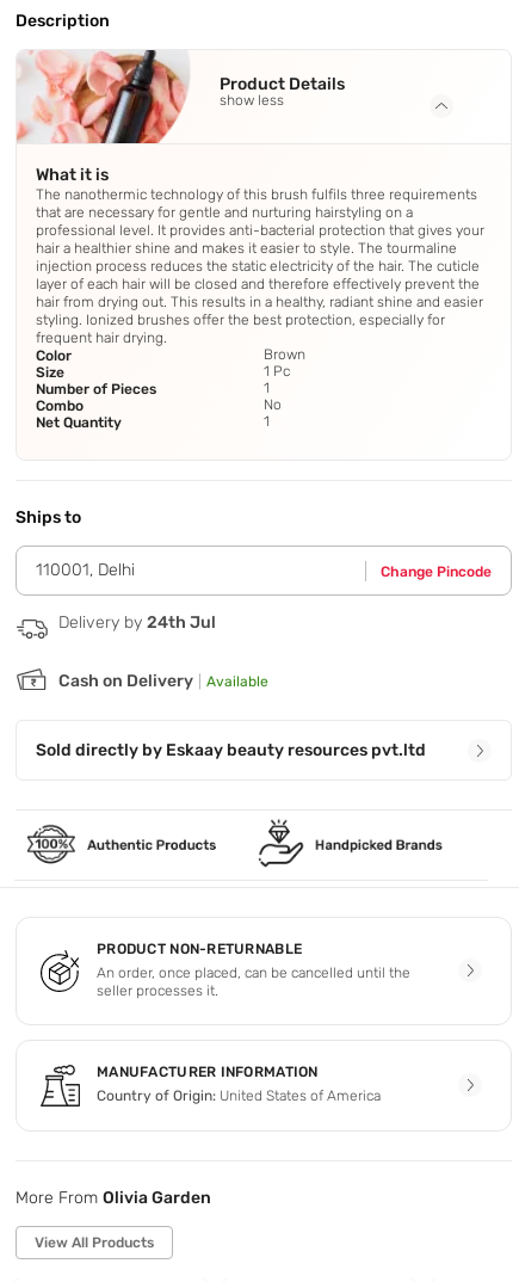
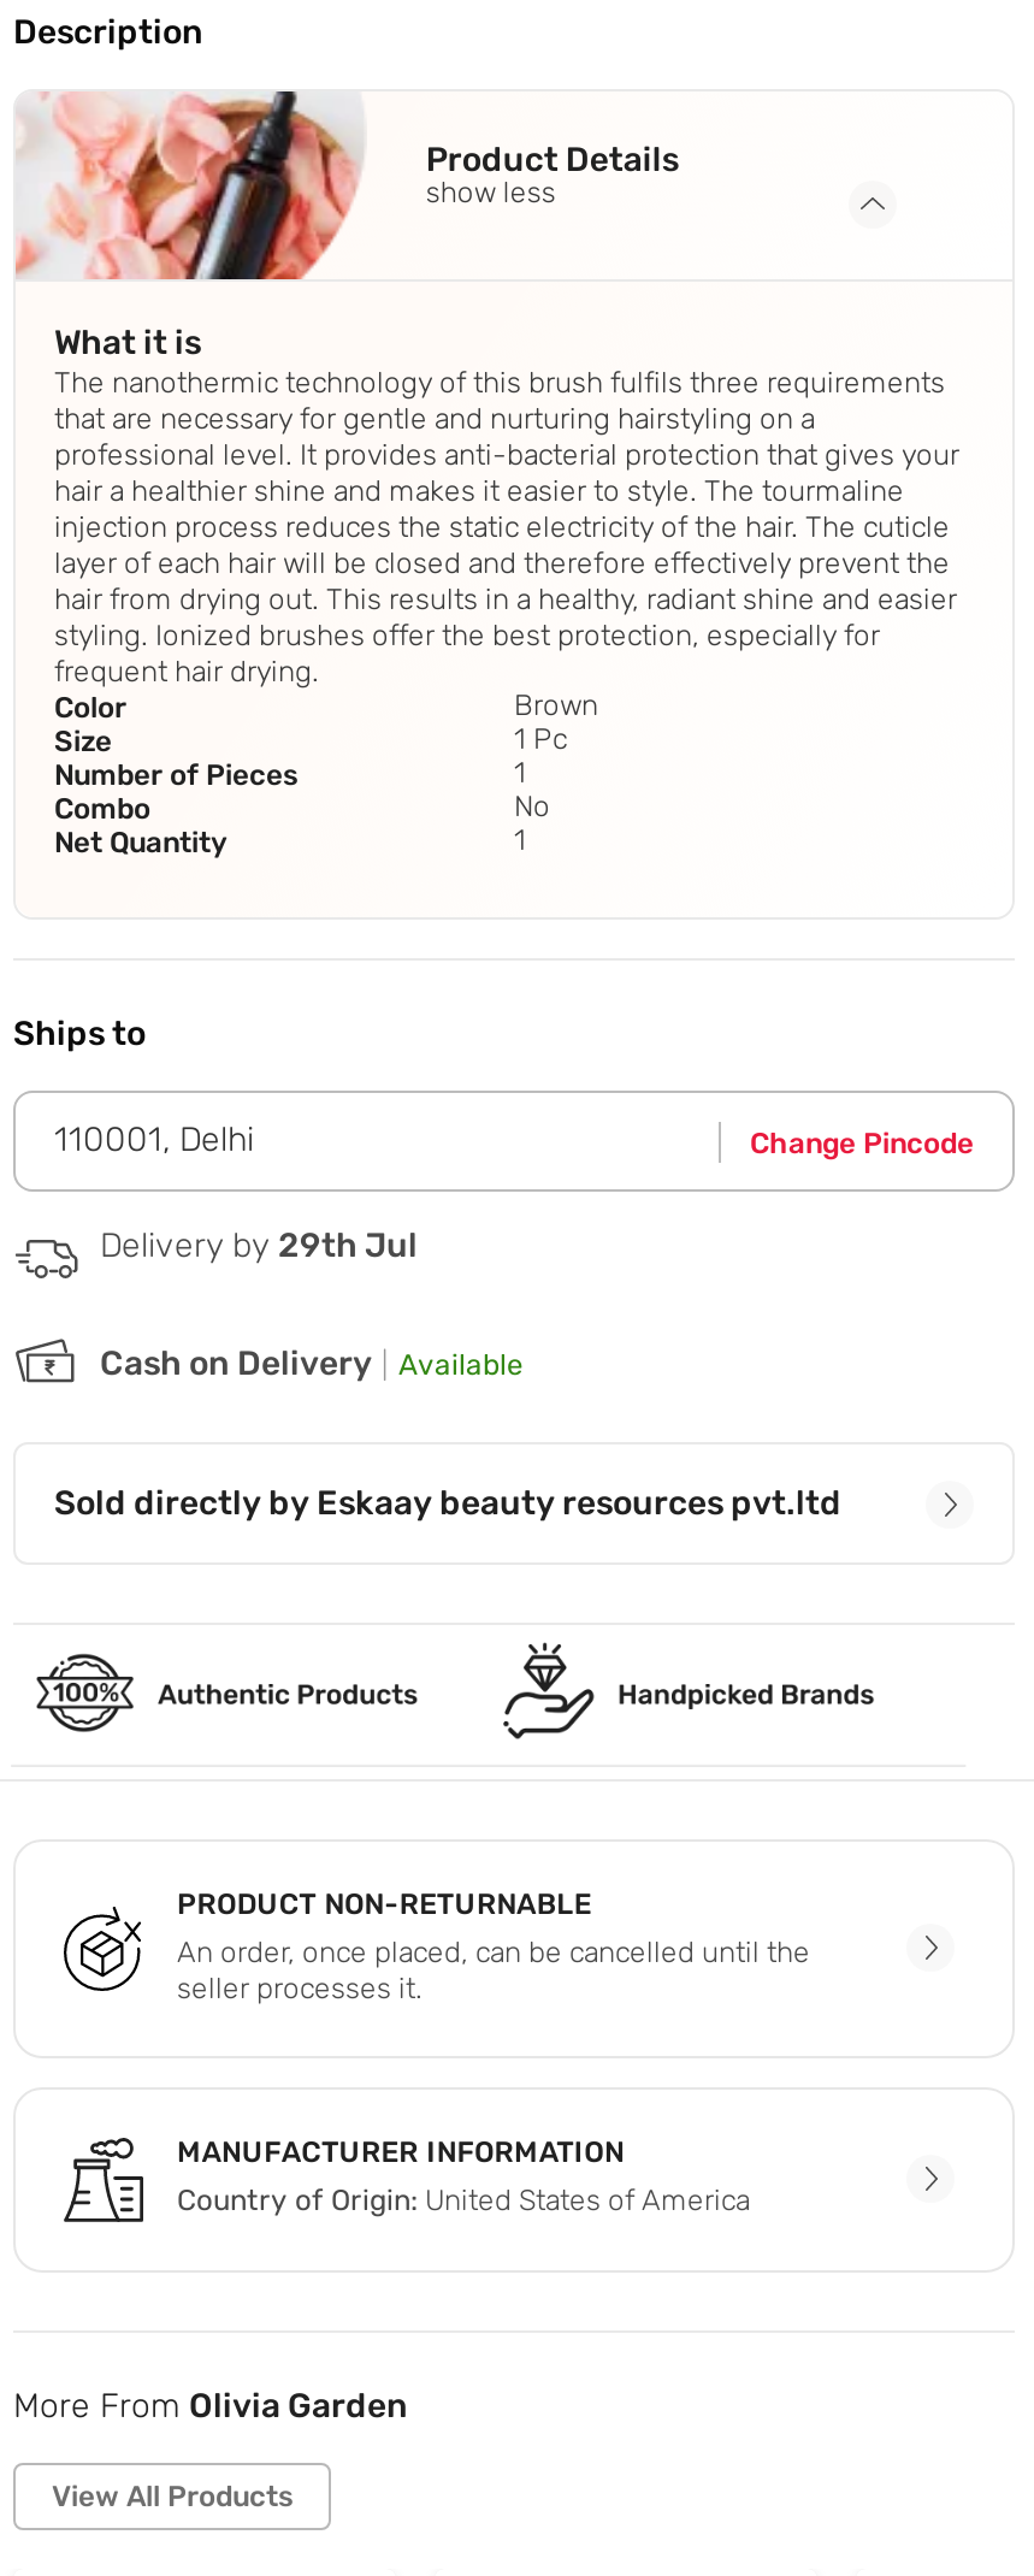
[58,613,216,633] Delivery by 24th Jul -> [100,1226,418,1267] Delivery by 29th Jul

